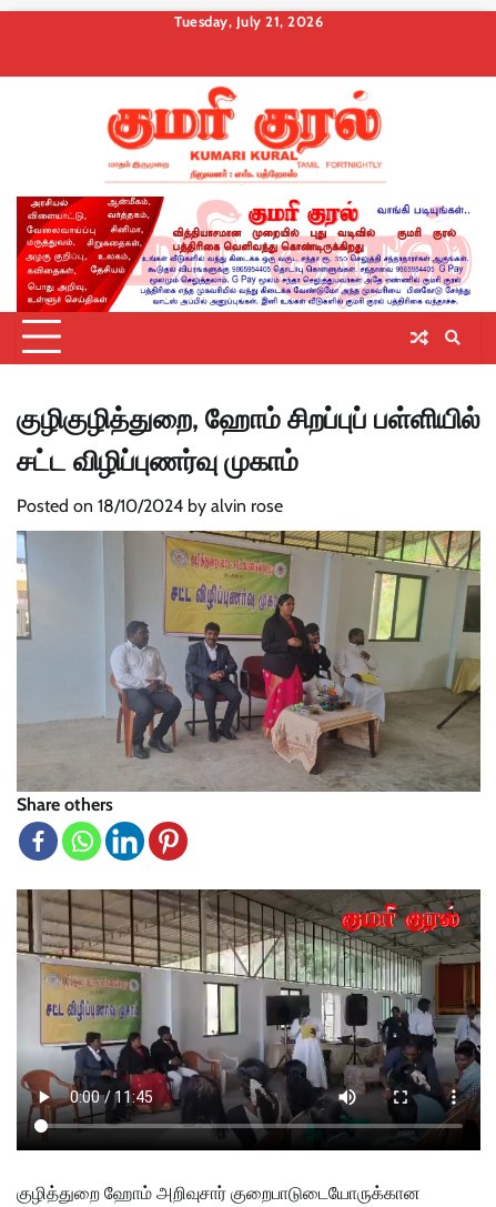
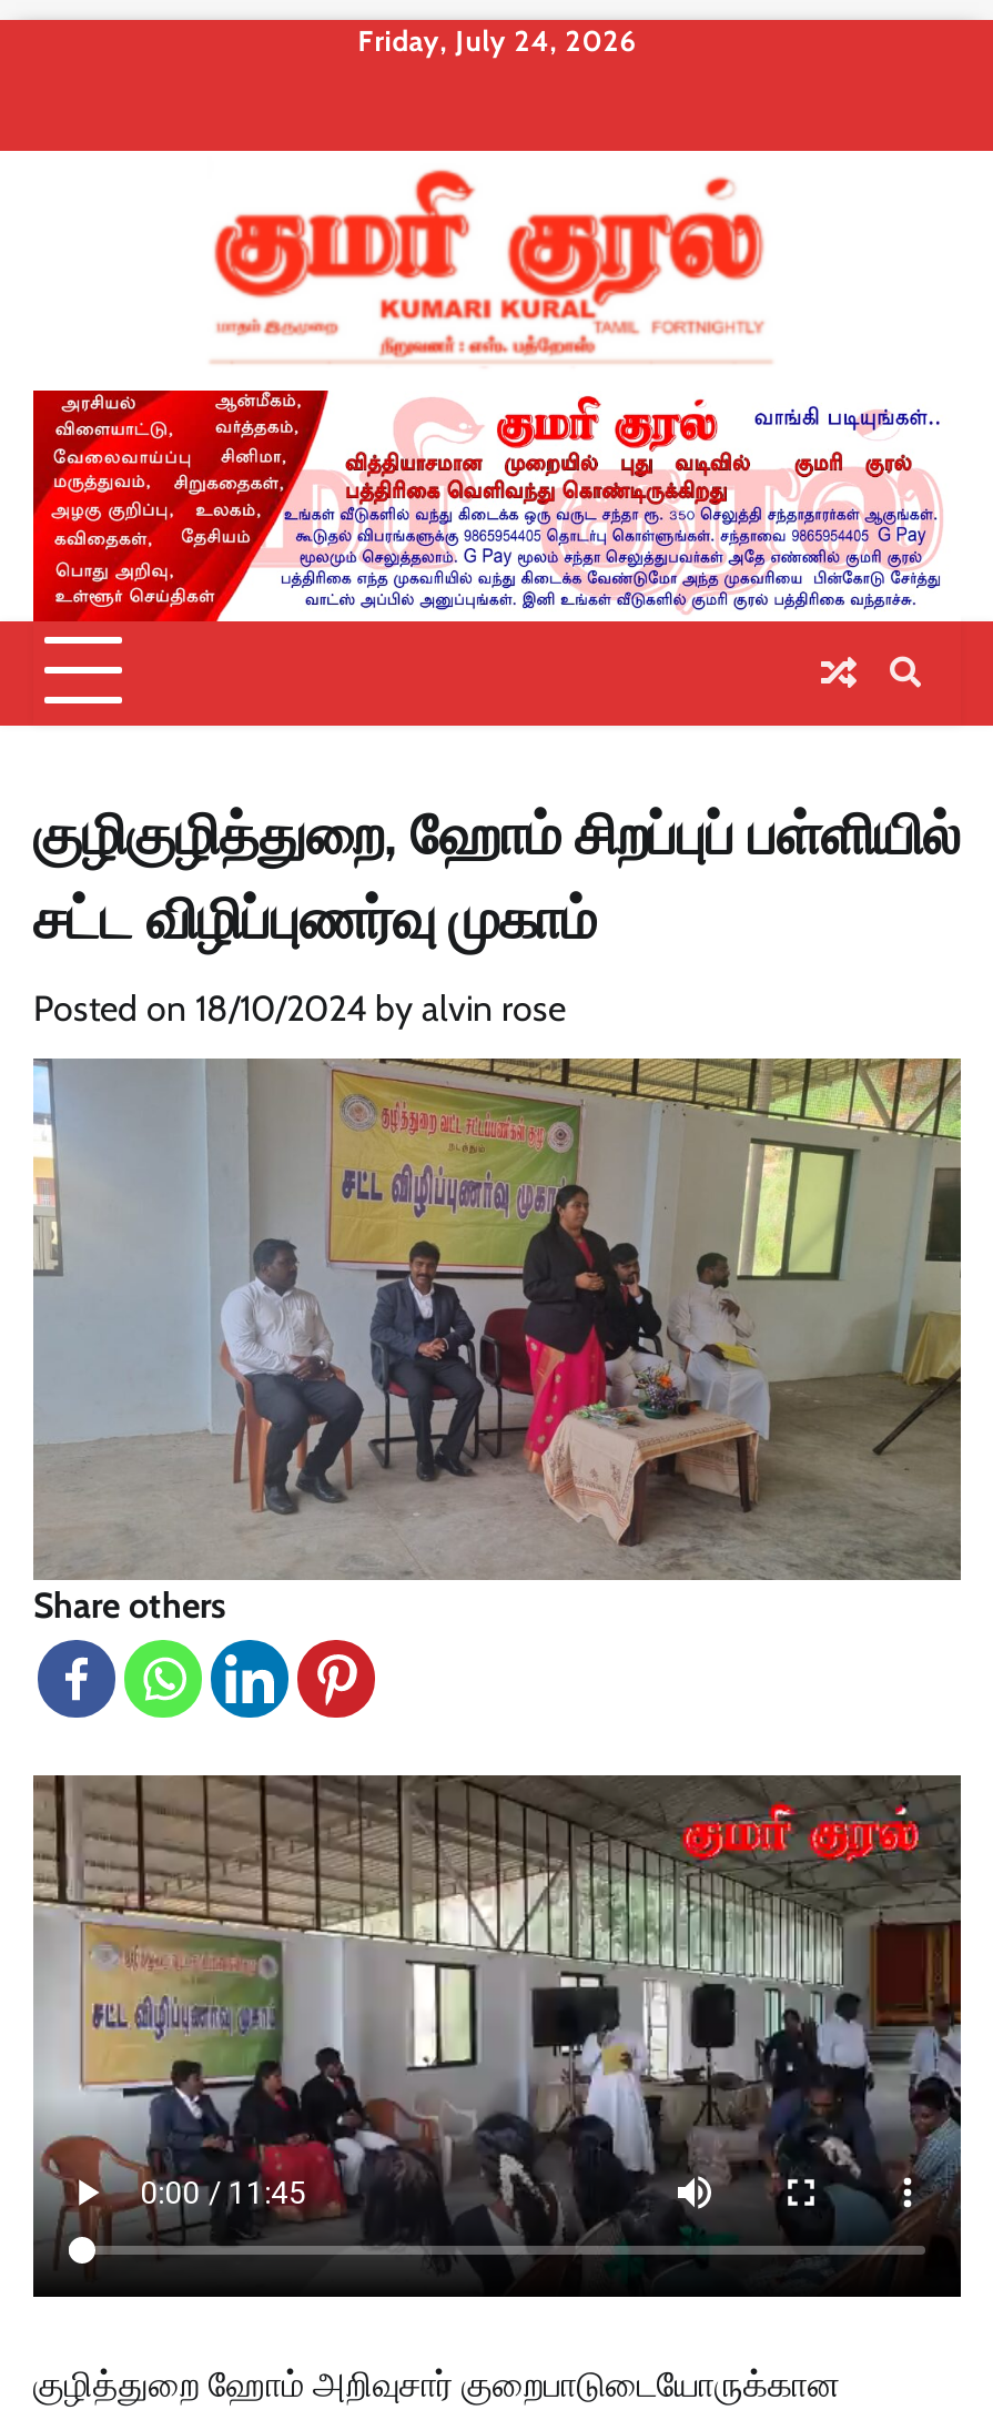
[174,13,323,30] Tuesday, July 21, 2026 -> [358,24,636,58] Friday, July 24, 2026

